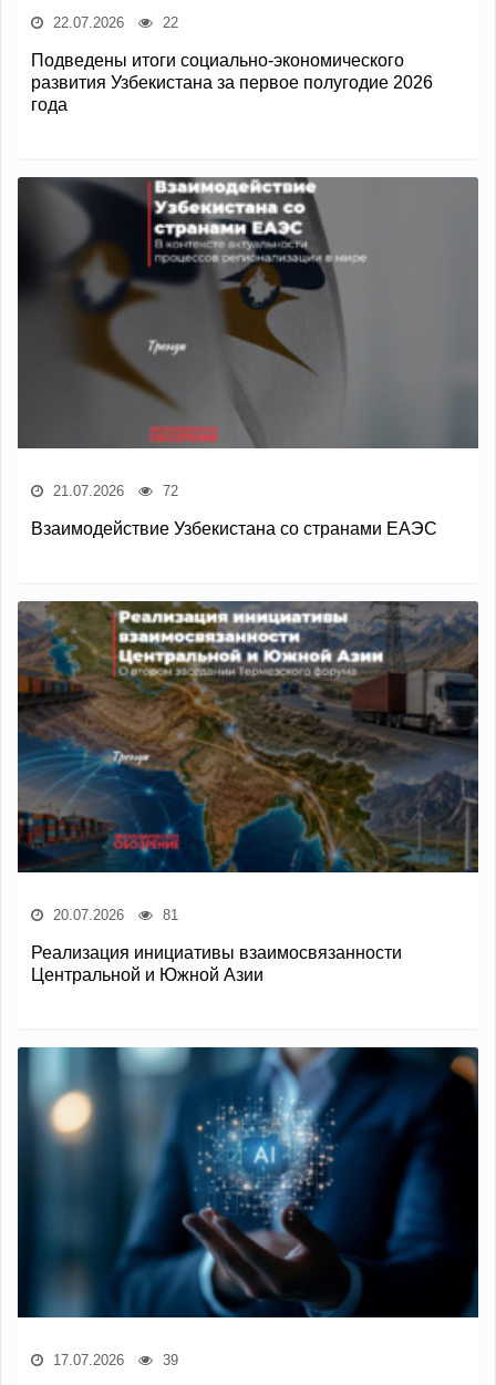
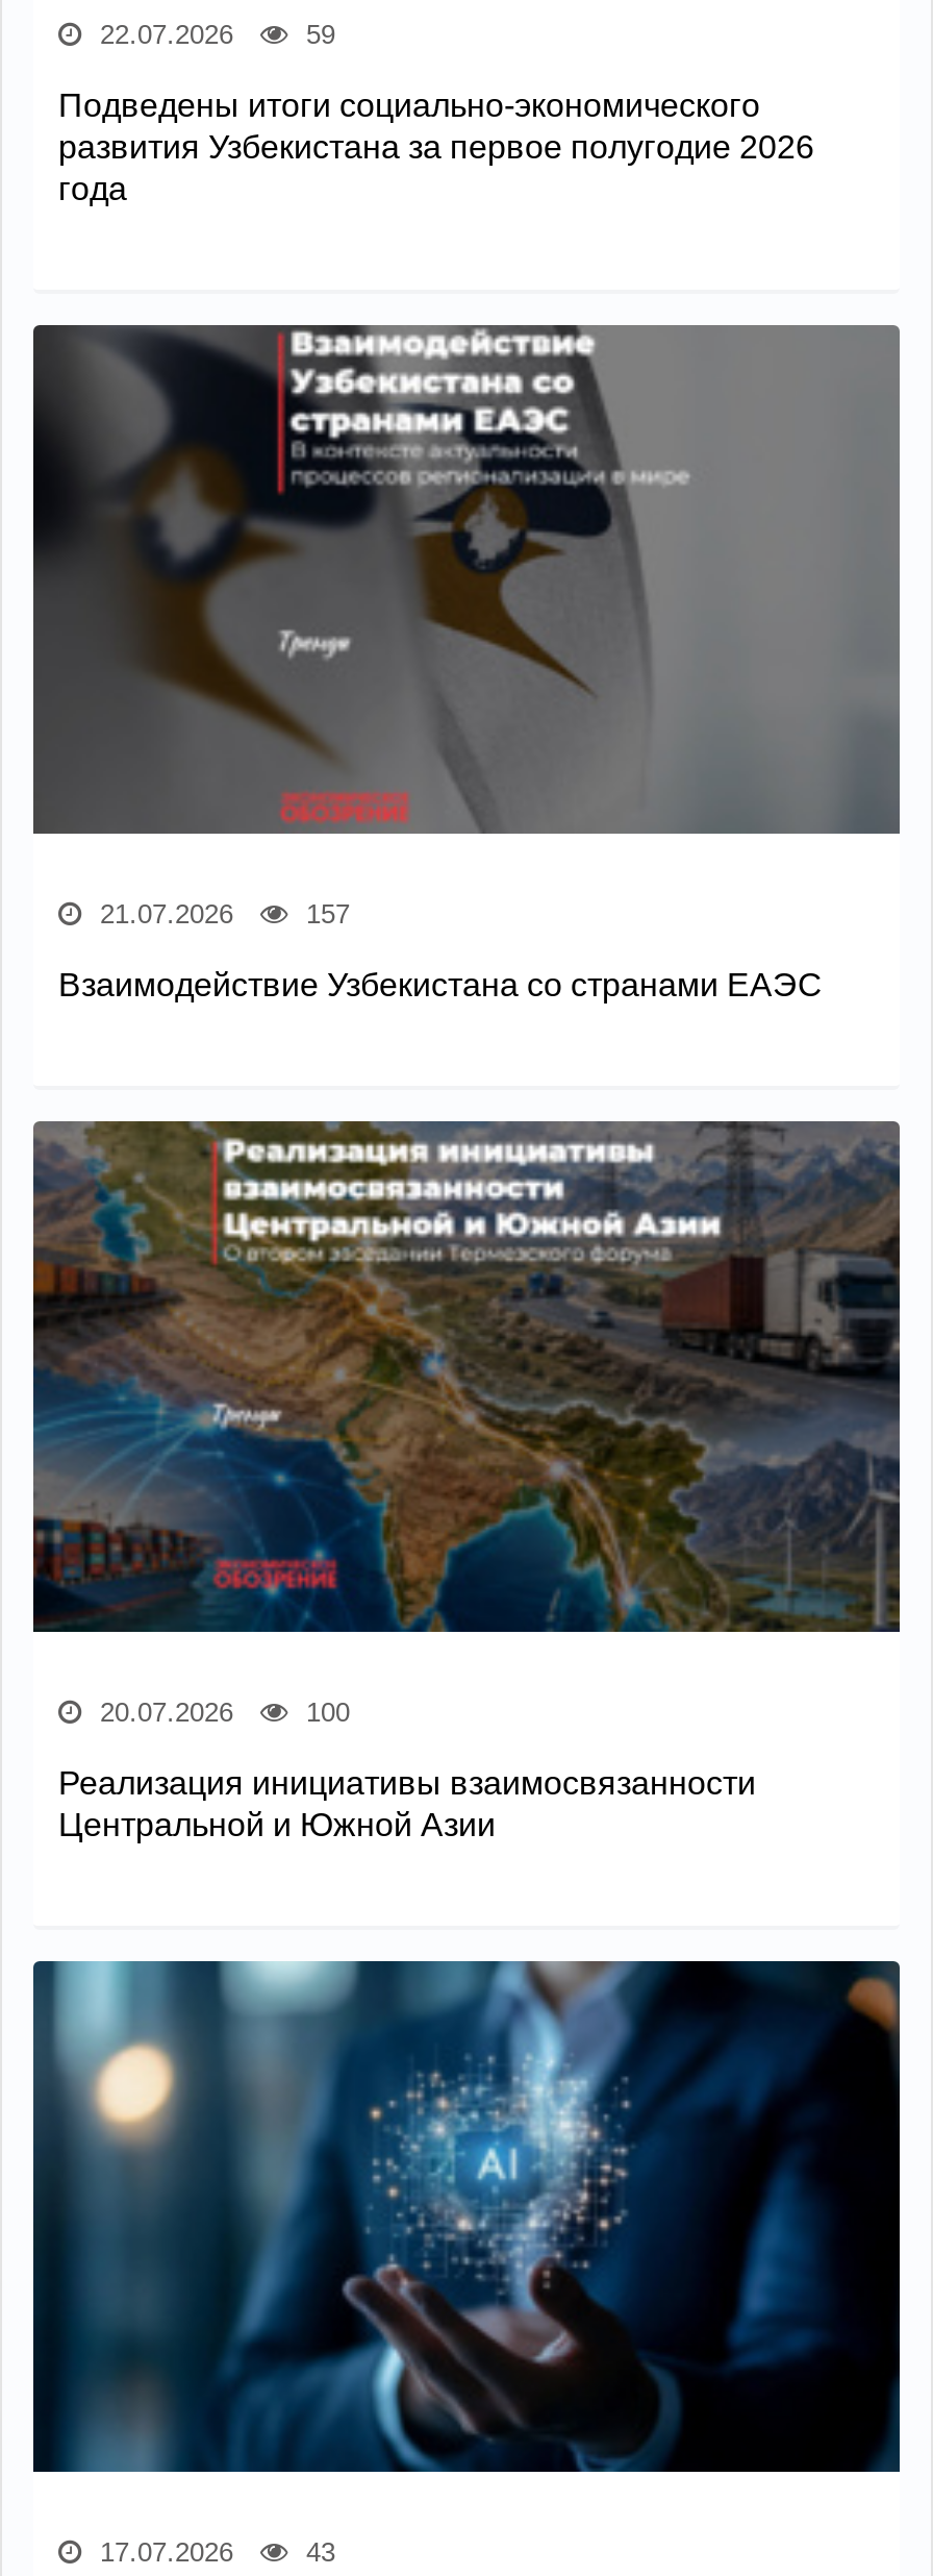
[158,15,178,31] 22 -> [298,18,335,49] 59
[158,482,178,499] 72 -> [298,899,350,930] 157
[158,906,178,923] 81 -> [298,1696,350,1728] 100
[158,1352,178,1369] 39 -> [298,2536,335,2567] 43

